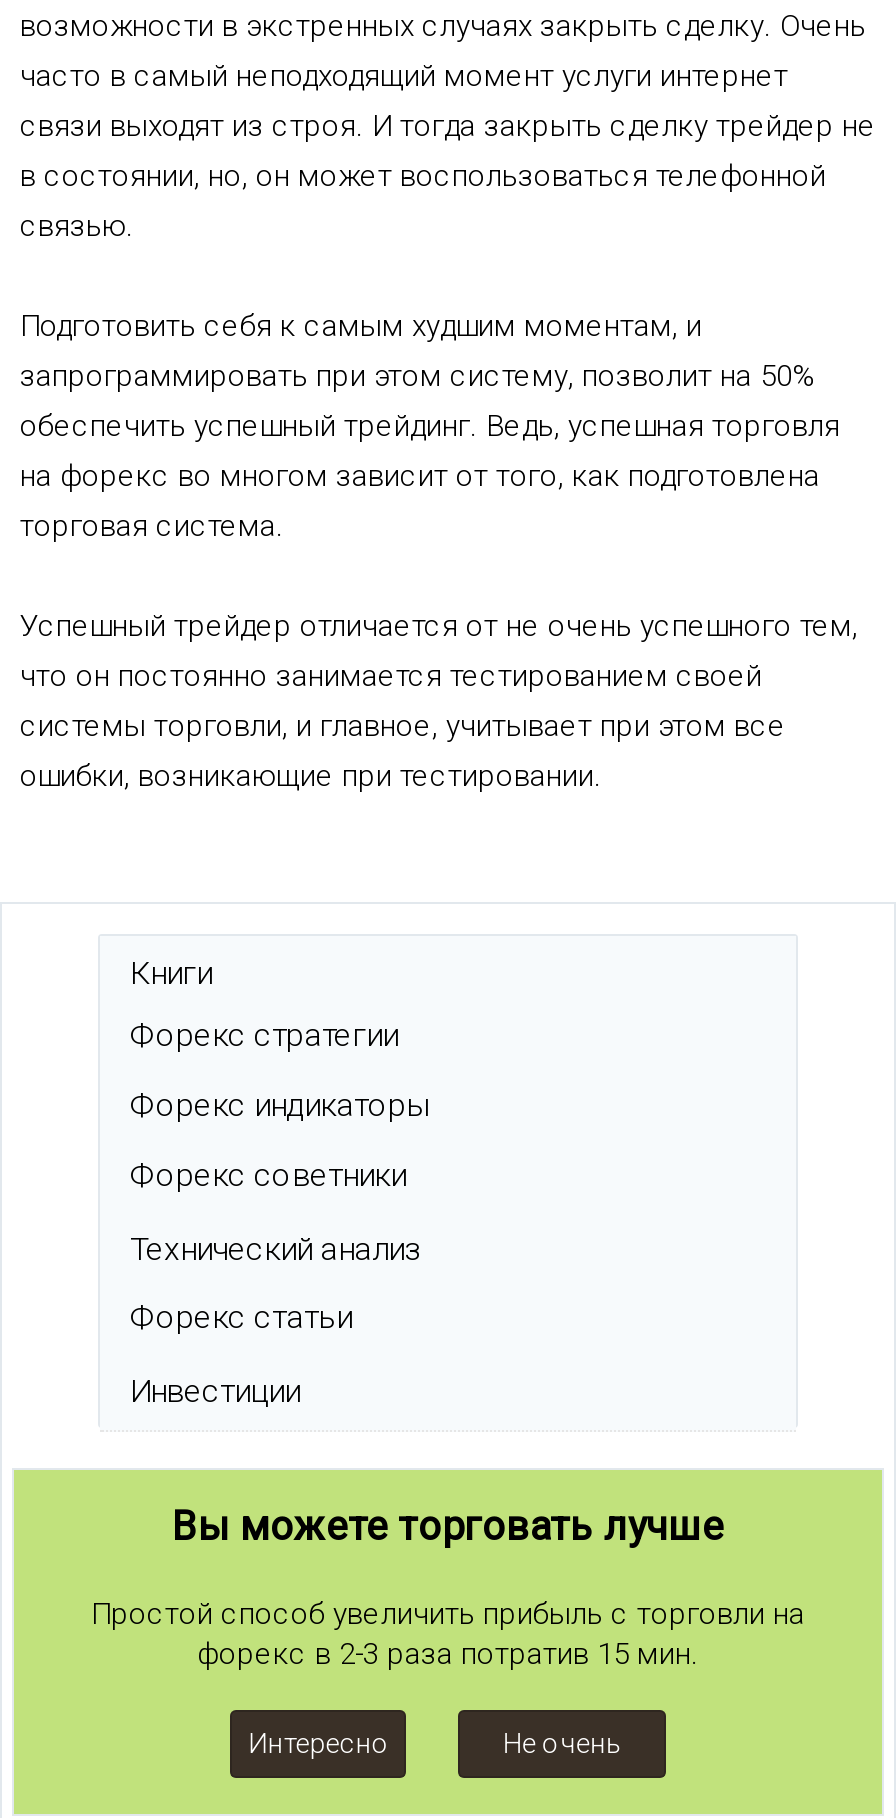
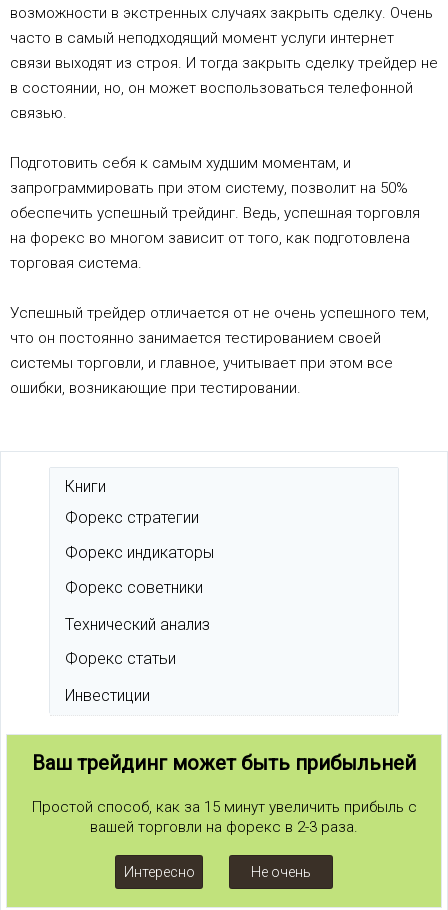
[172,1502,724,1550] Вы можете торговать лучше -> [32,751,416,775] Ваш трейдинг может быть прибыльней
[91,1596,805,1672] Простой способ увеличить прибыль с торговли на | форекс в 2-3 раза потратив 15 мин. -> [31,798,416,836] Простой способ, как за 15 минут увеличить прибыль с | вашей торговли на форекс в 2-3 раза.

